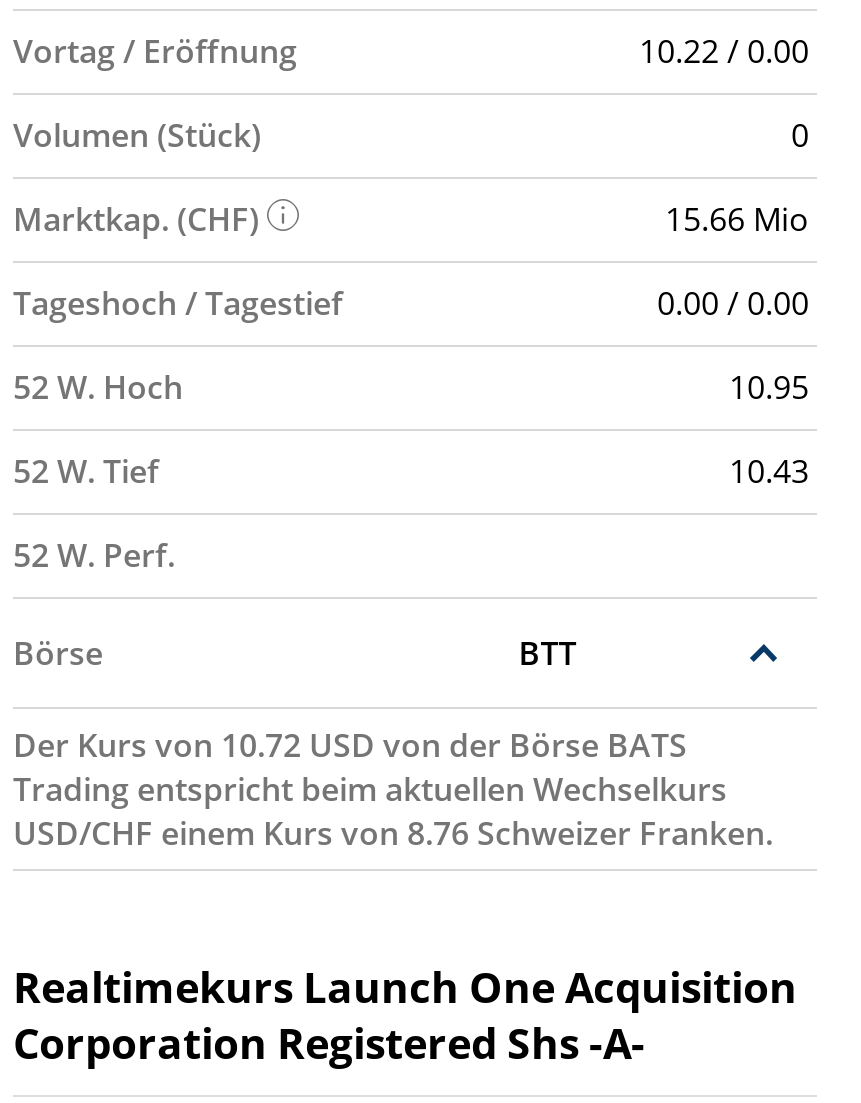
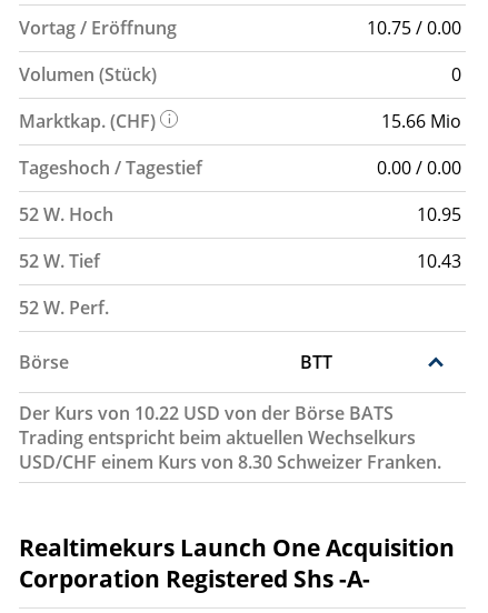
[639,29,809,73] 10.22 / 0.00 -> [367,16,461,40] 10.75 / 0.00
[13,723,687,767] Der Kurs von 10.72 USD von der Börse BATS -> [19,401,394,425] Der Kurs von 10.22 USD von der Börse BATS
[13,811,773,855] USD/CHF einem Kurs von 8.76 Schweizer Franken. -> [19,450,441,474] USD/CHF einem Kurs von 8.30 Schweizer Franken.

